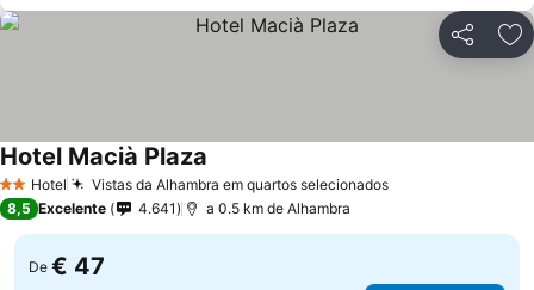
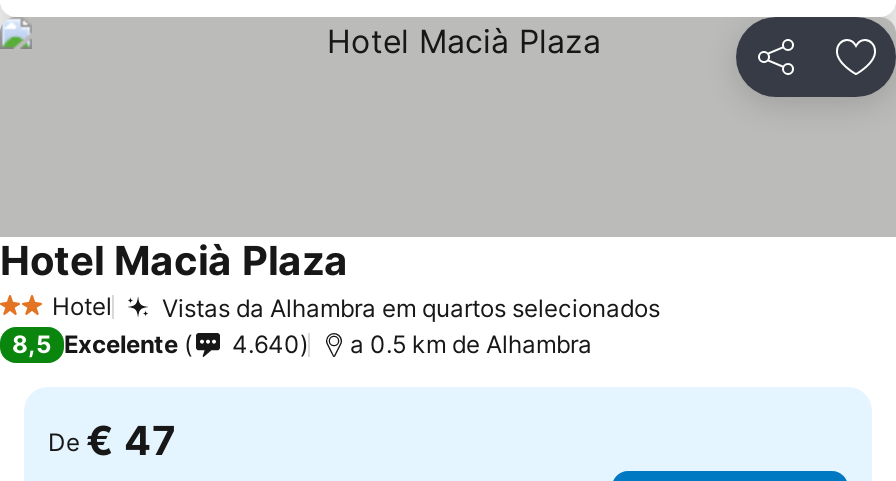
[138,199,176,217] 4.641 -> [232,329,300,359] 4.640

